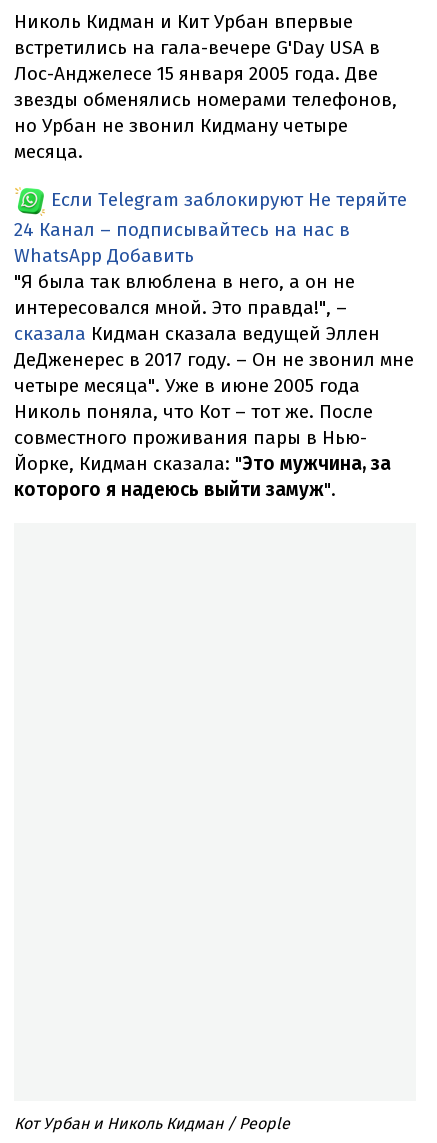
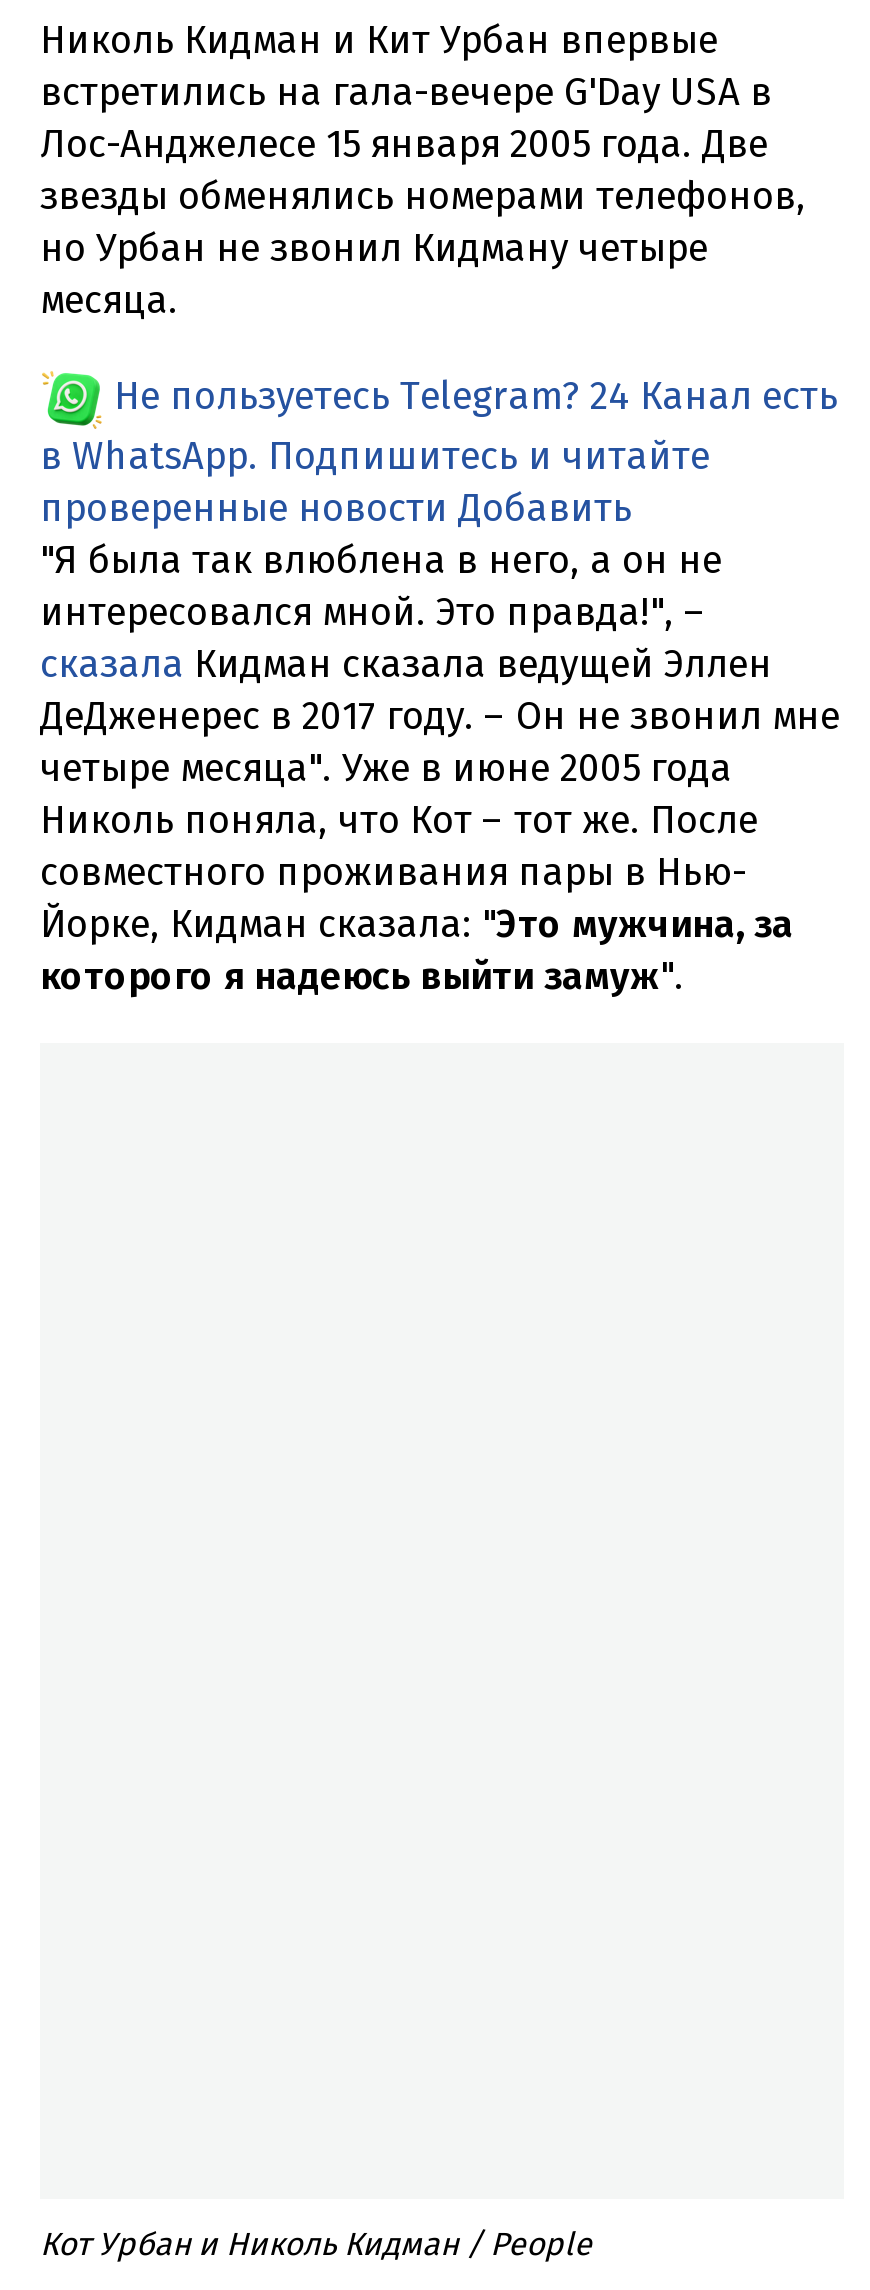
[14,188,407,267] Если Telegram заблокируют Не теряйте | 24 Канал – подписывайтесь на нас в | WhatsApp Добавить -> [40,372,838,530] Не пользуетесь Telegram? 24 Канал есть | в WhatsApp. Подпишитесь и читайте | проверенные новости Добавить

